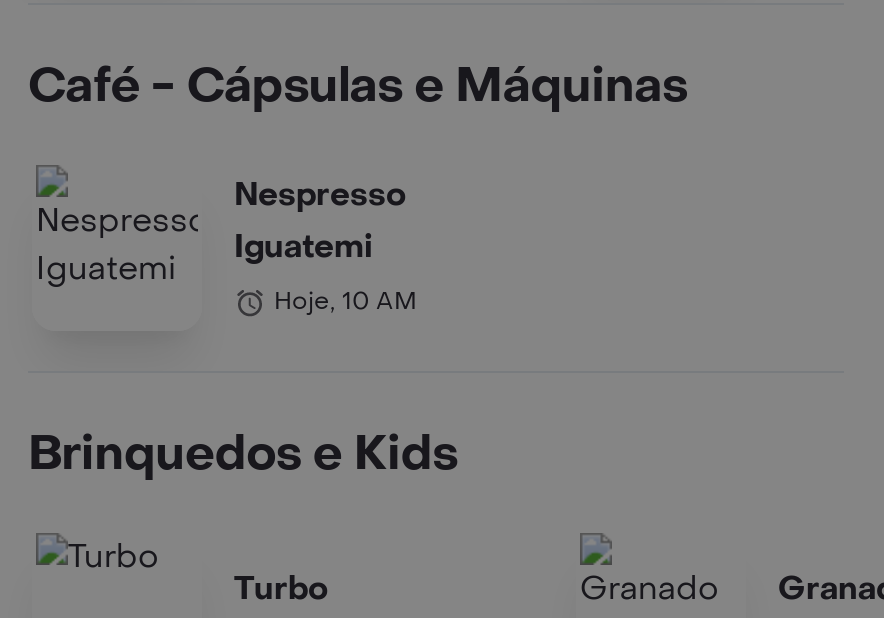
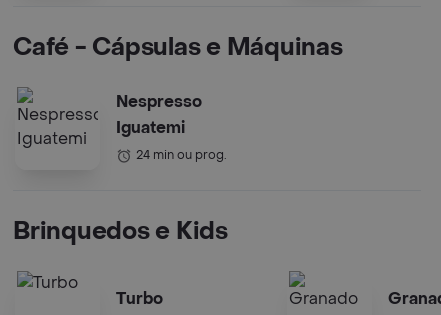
[274,285,416,317] Hoje, 10 AM -> [136,147,227,163] 24 min ou prog.

